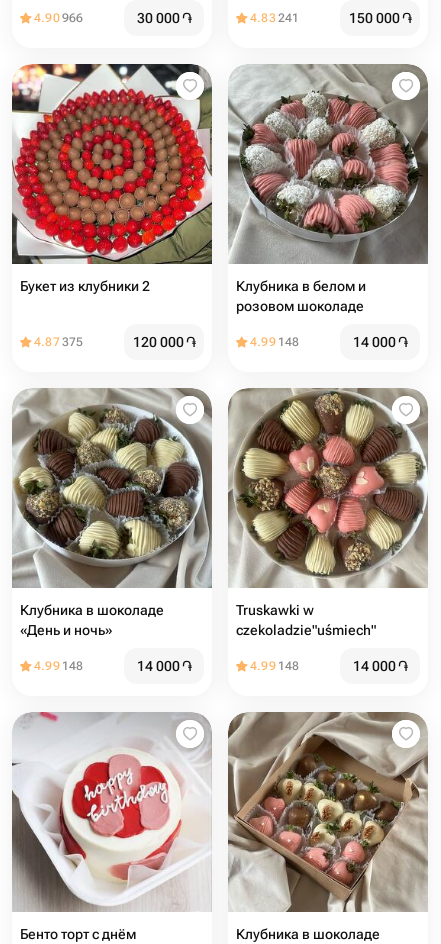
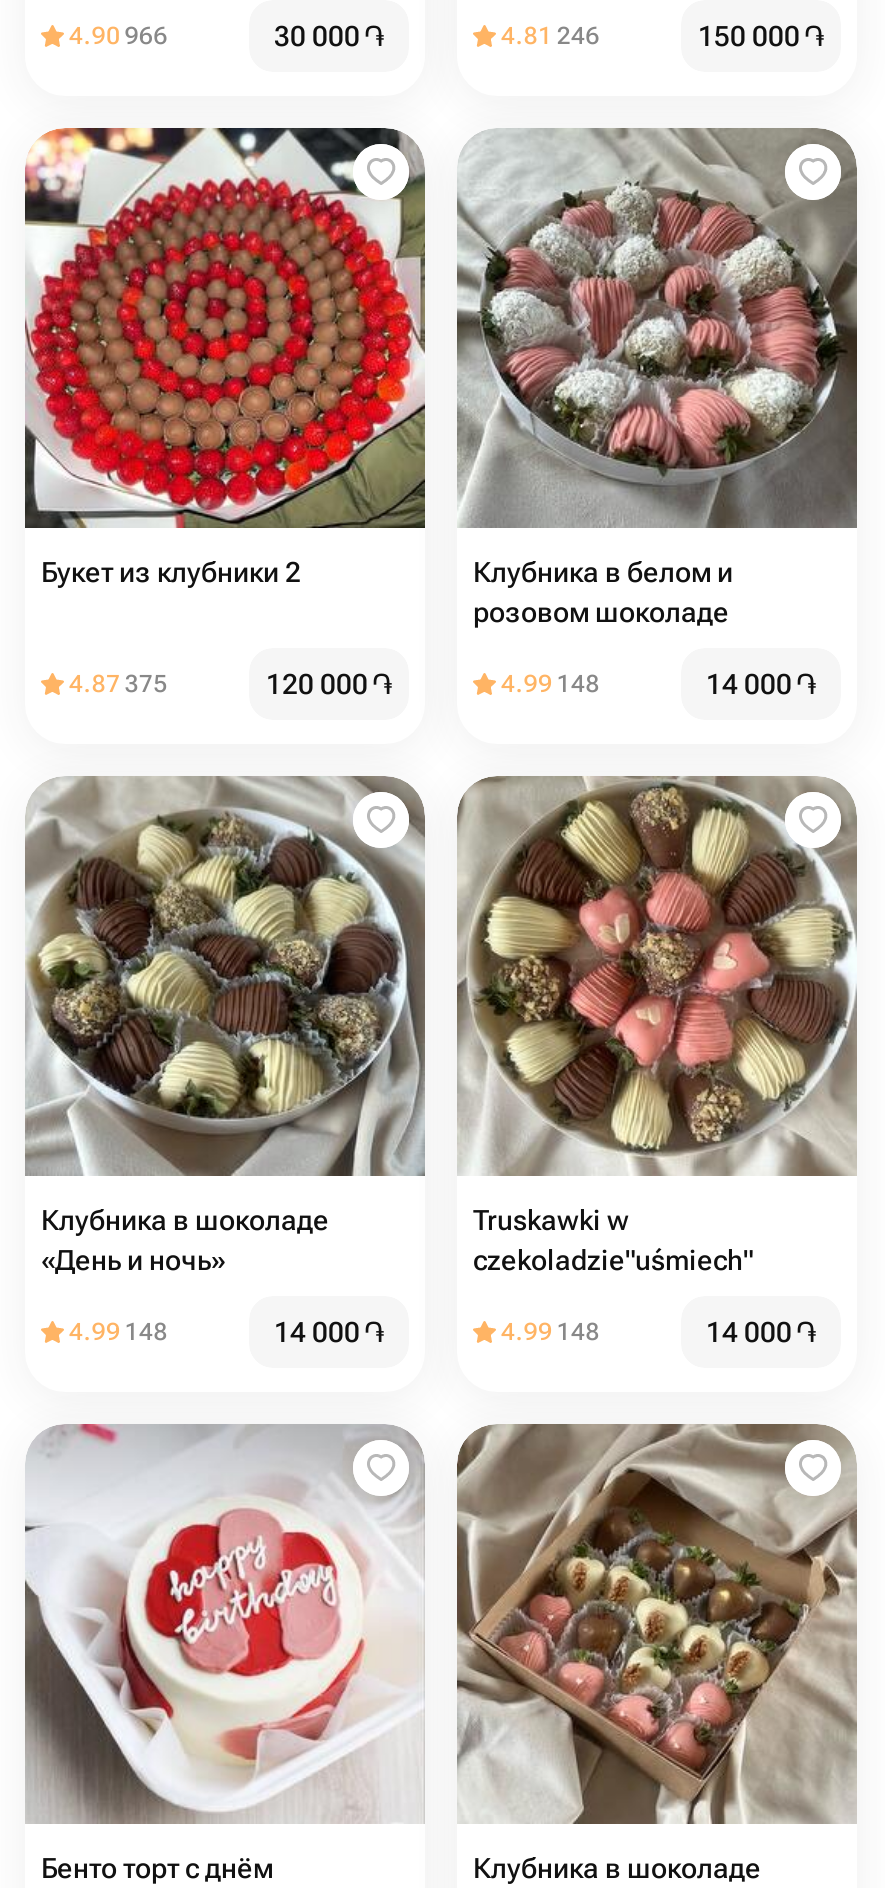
[250,11,299,25] 4.83 241 -> [501,22,600,50] 4.81 246

